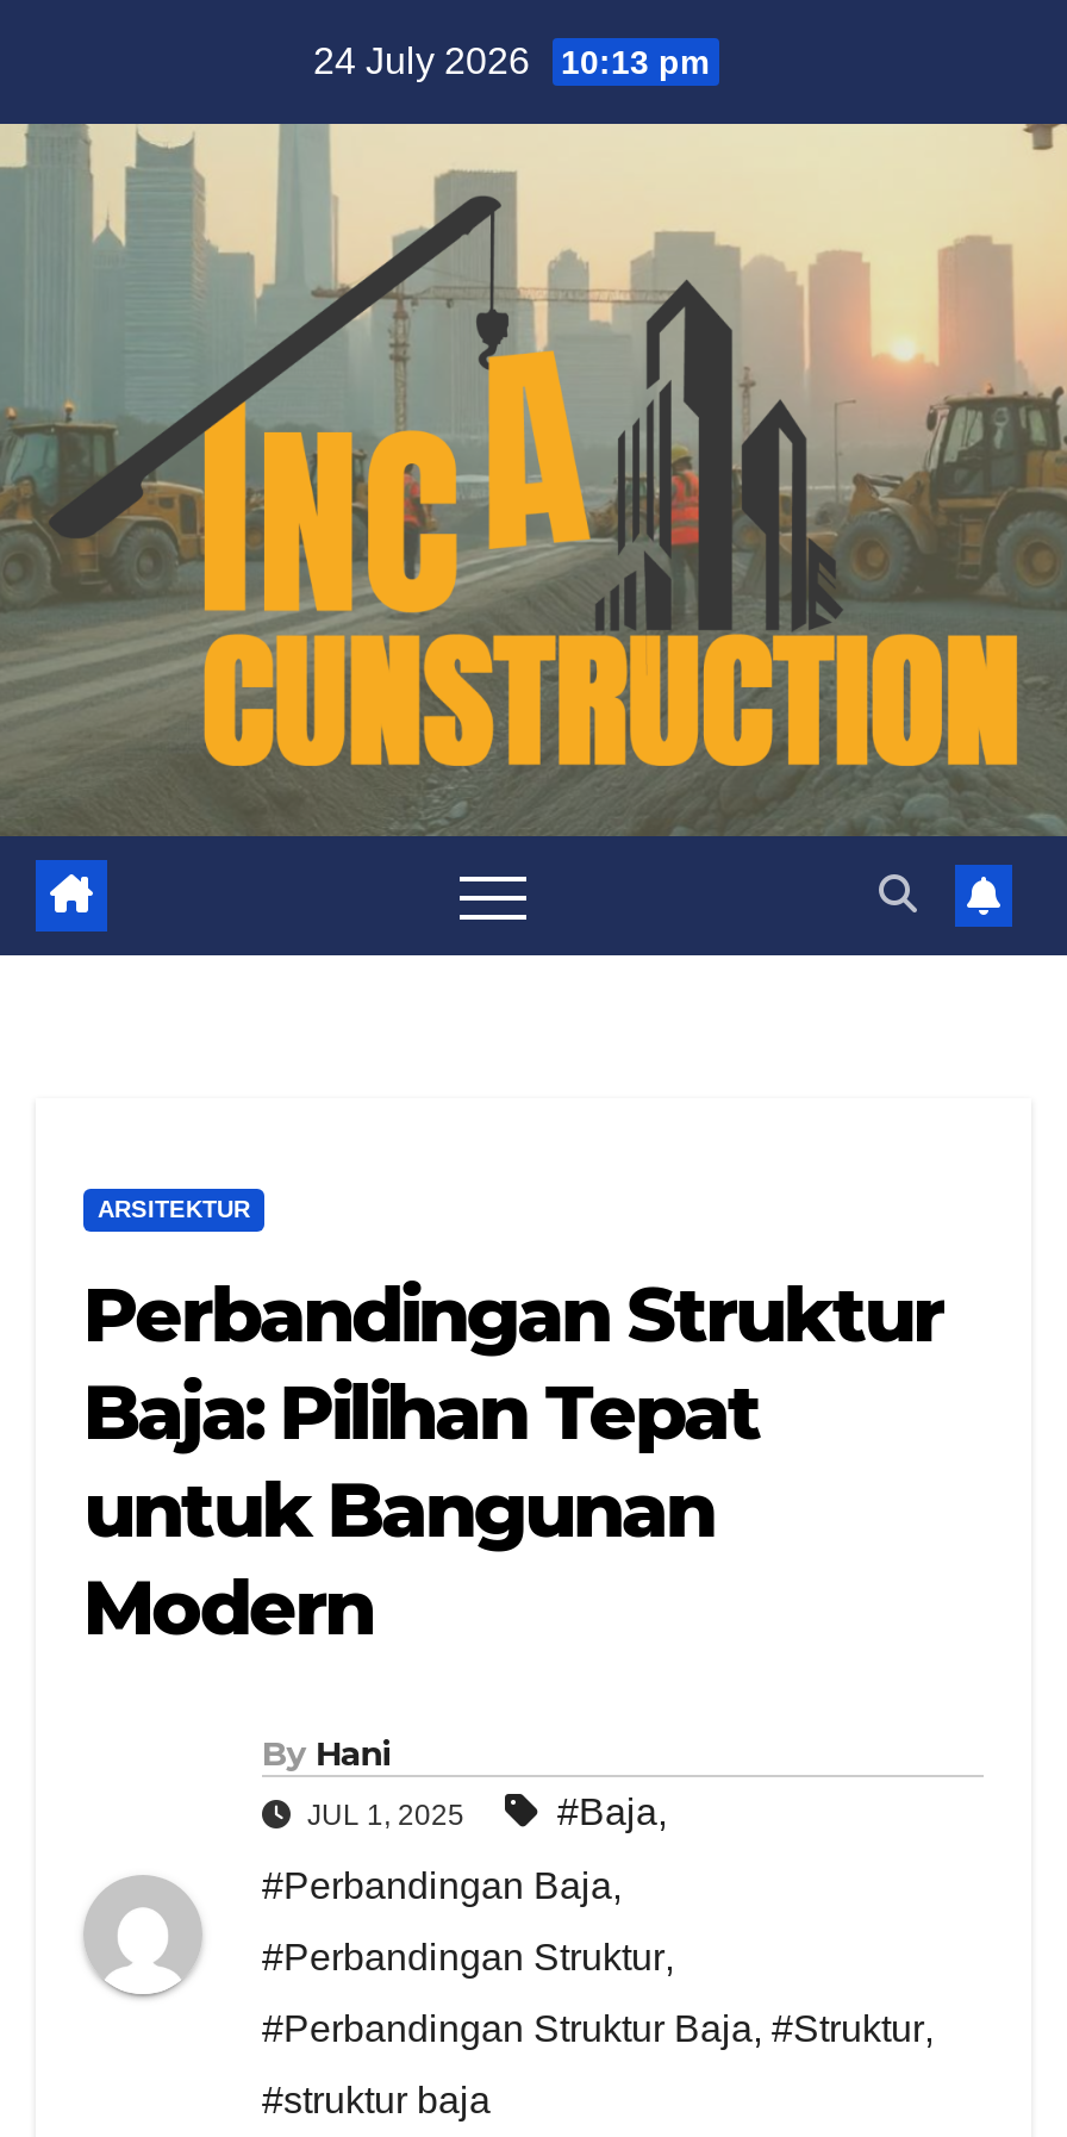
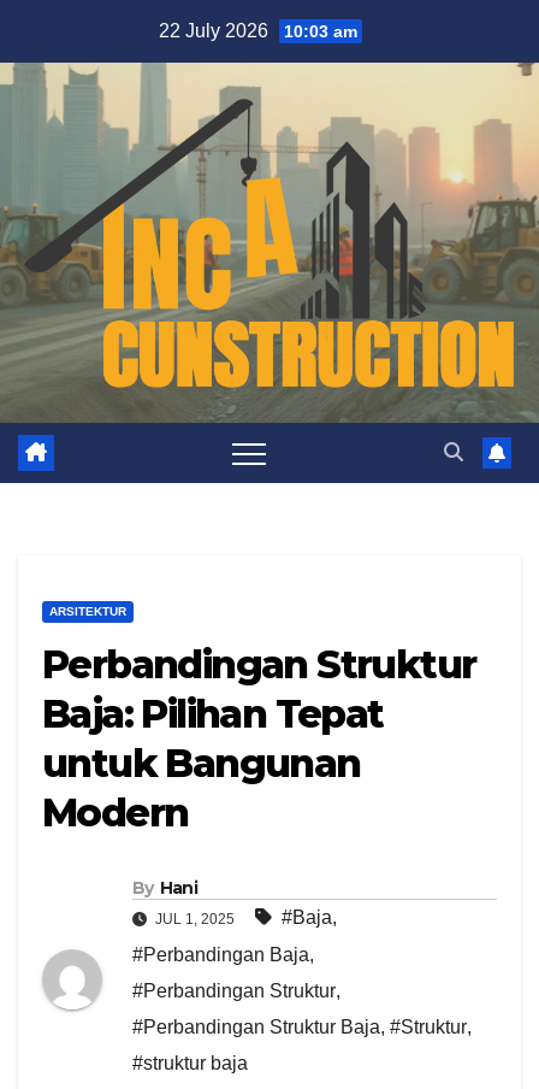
[313,41,709,81] 24 July 2026 10:13 pm -> [159,20,357,41] 22 July 2026 10:03 am

